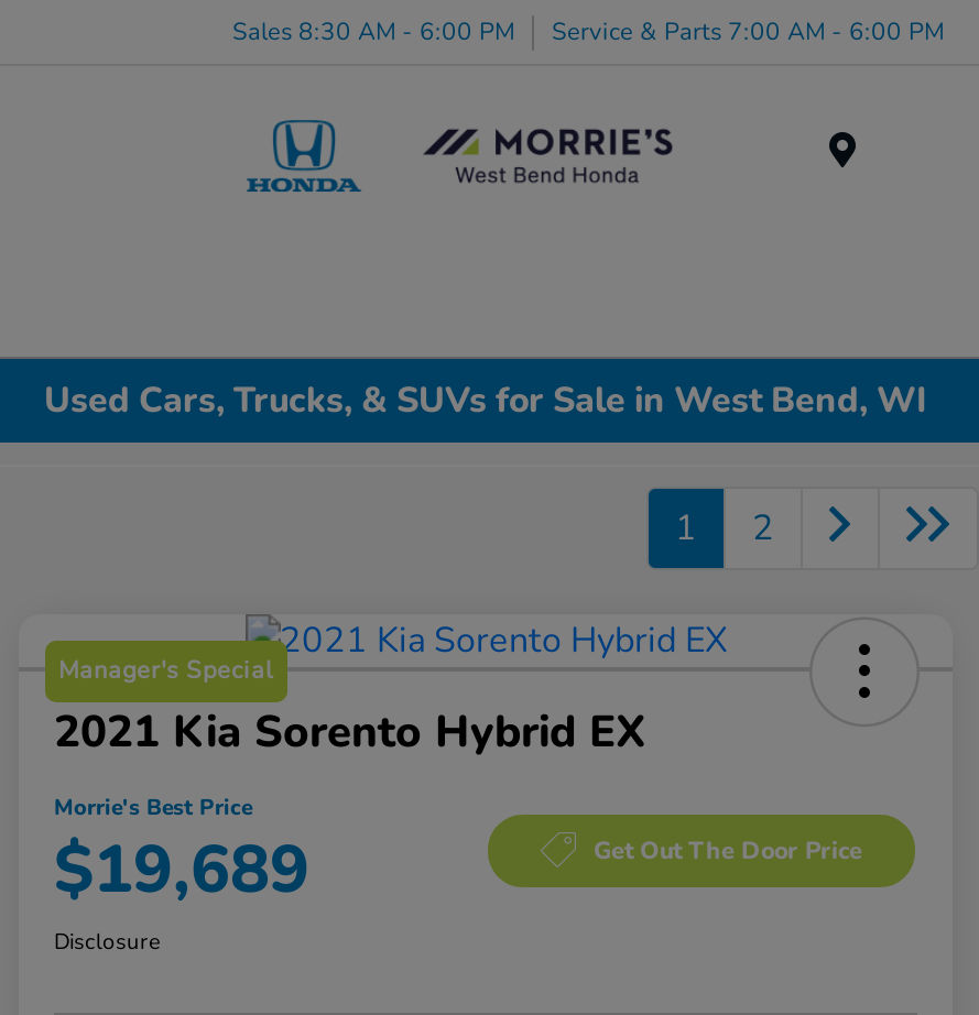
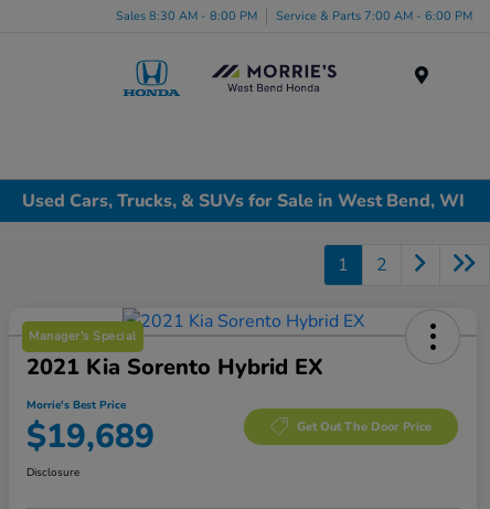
[232,14,944,47] Sales 8:30 AM - 6:00 PM Service & Parts 7:00 AM - 6:00 PM -> [116,7,472,24] Sales 8:30 AM - 8:00 PM Service & Parts 7:00 AM - 6:00 PM

